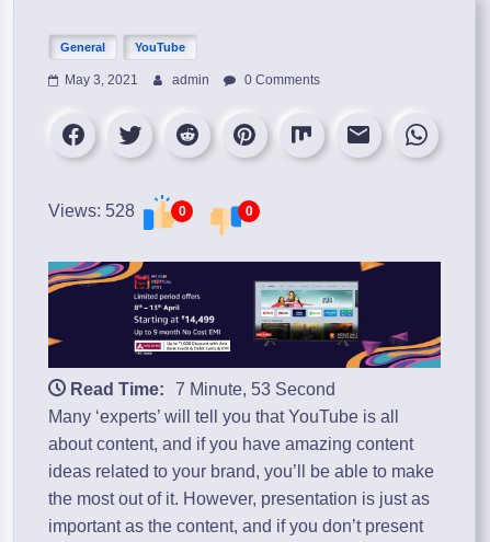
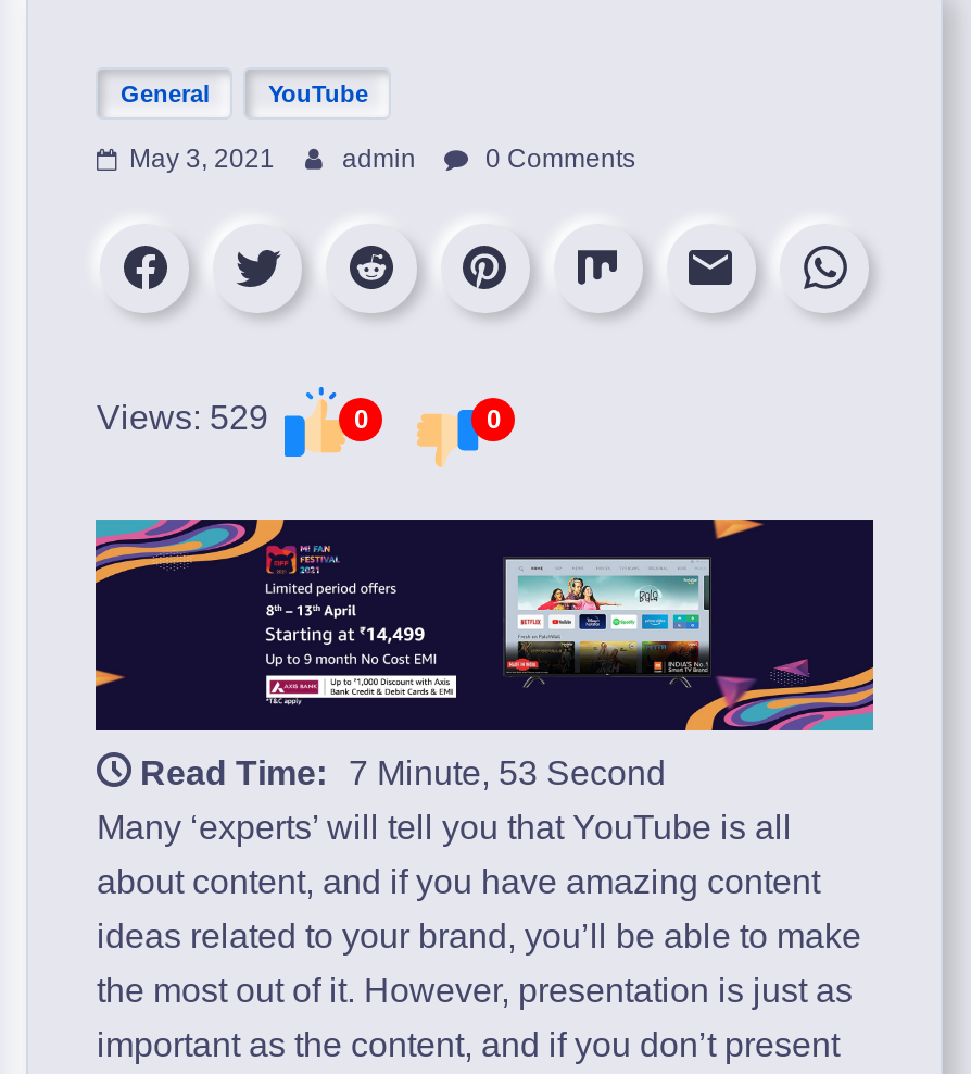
[49,201,140,219] Views: 528 -> [96,399,277,436] Views: 529

